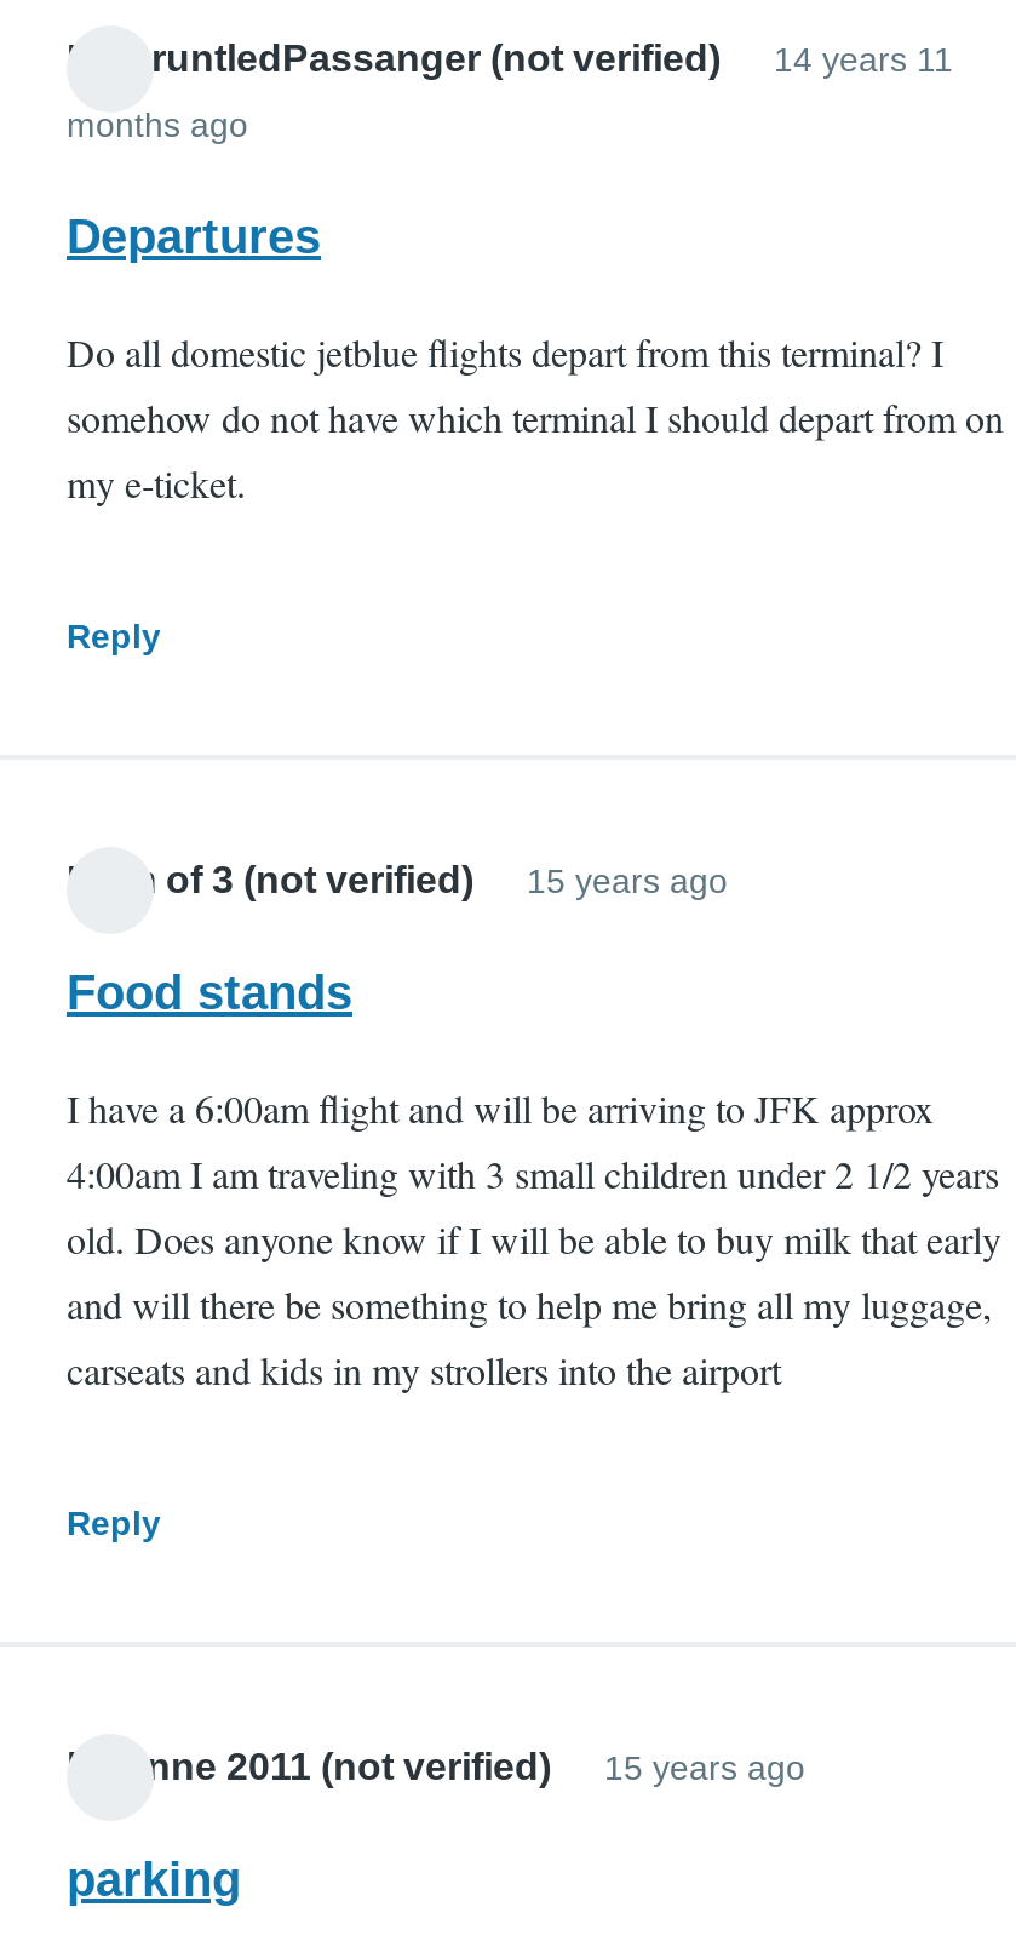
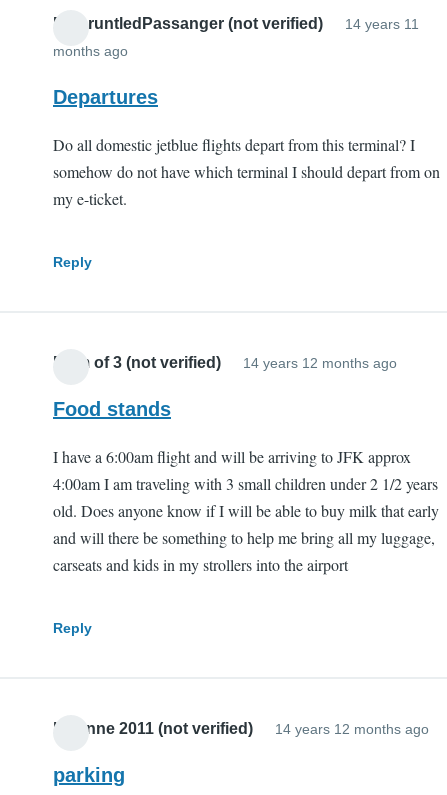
[527,860,728,899] 15 years ago -> [243,354,397,370] 14 years 12 months ago
[604,1747,805,1786] 15 years ago -> [275,720,429,736] 14 years 12 months ago

